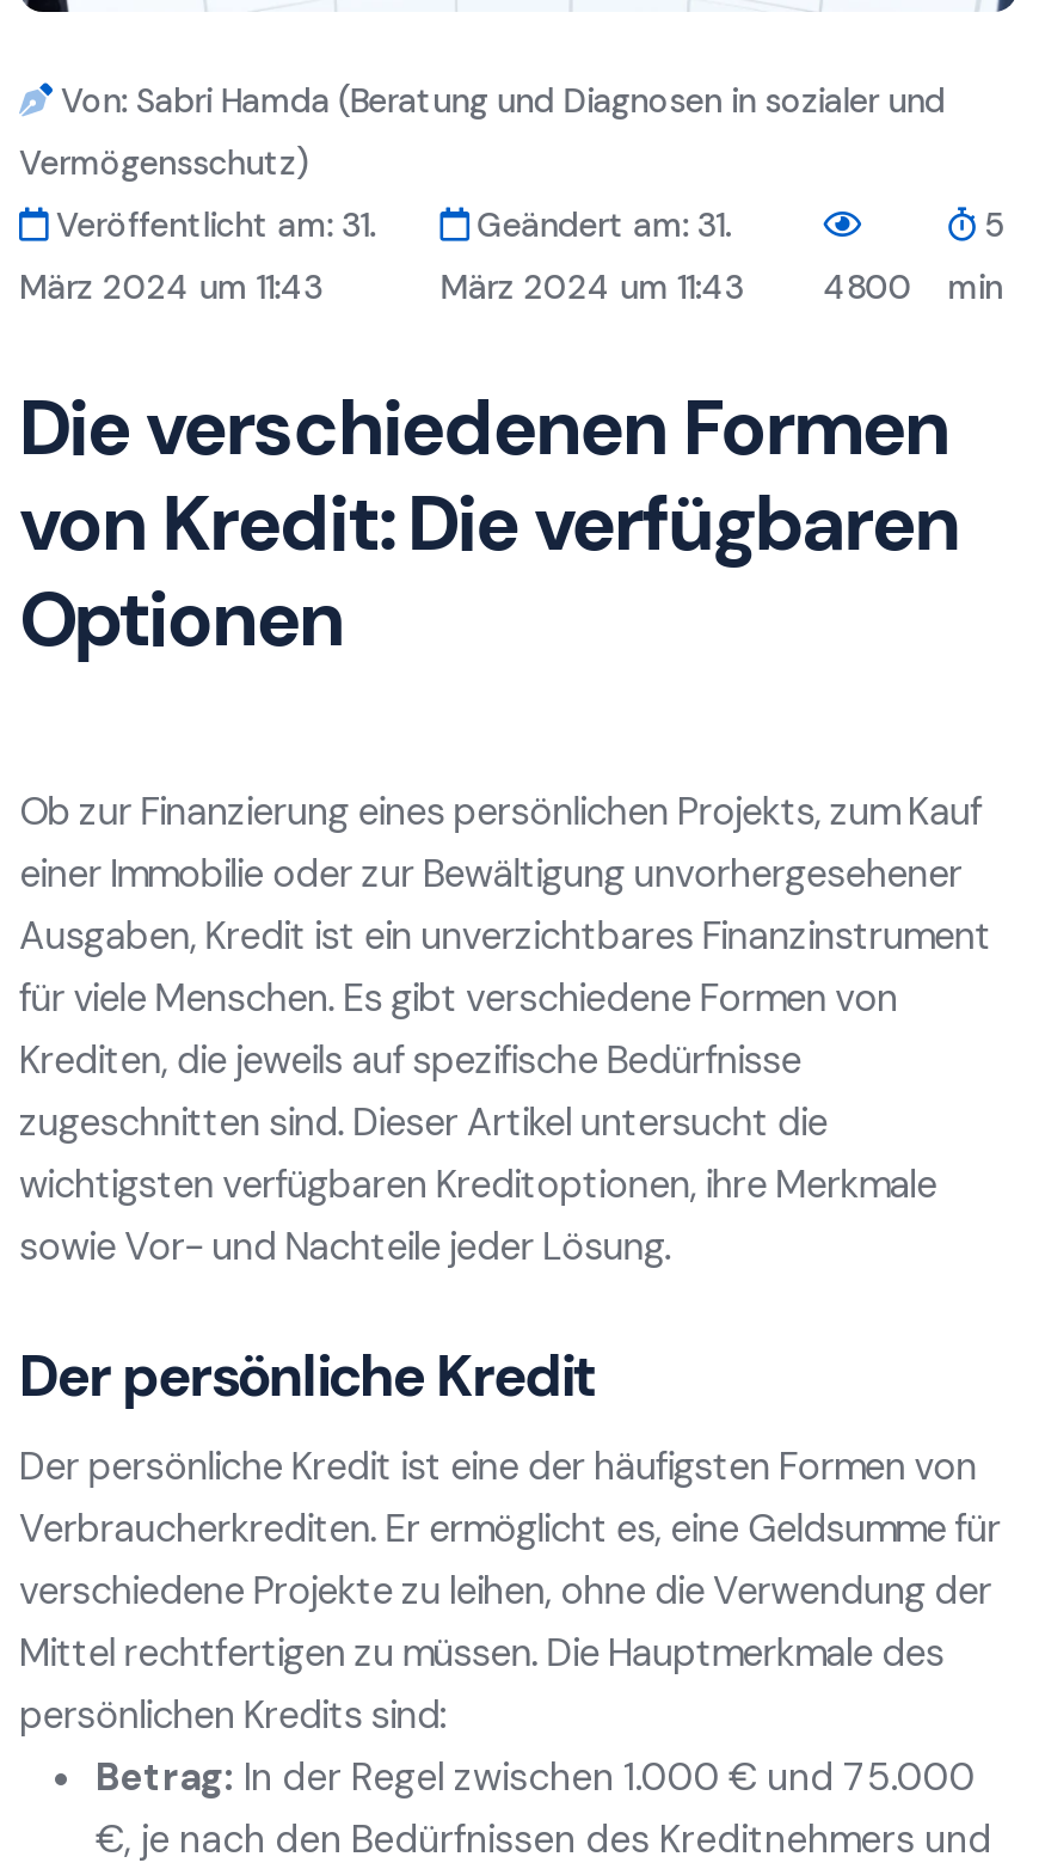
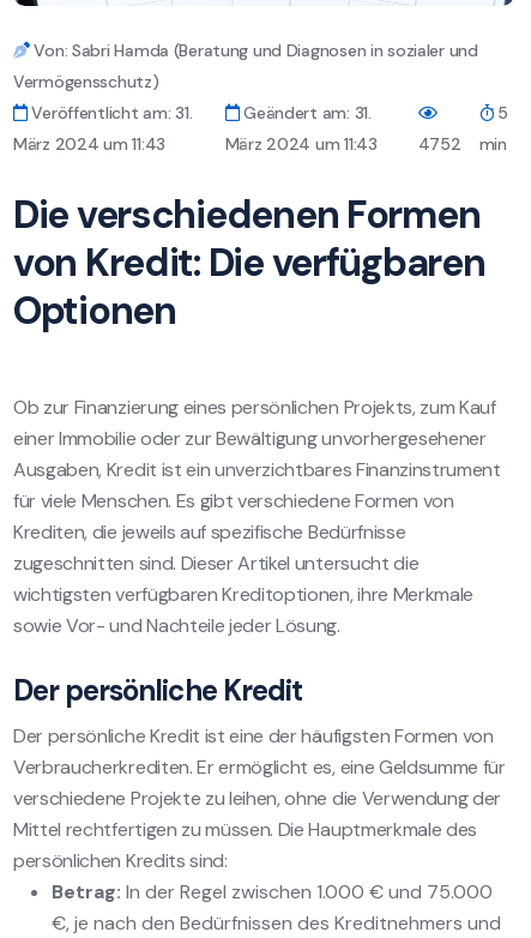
[440,265,1003,308] März 2024 um 11:43 4800 min -> [225,133,507,154] März 2024 um 11:43 4752 min

